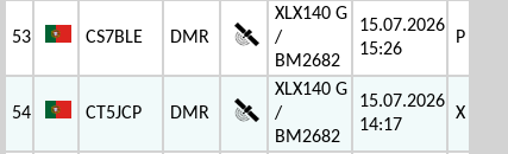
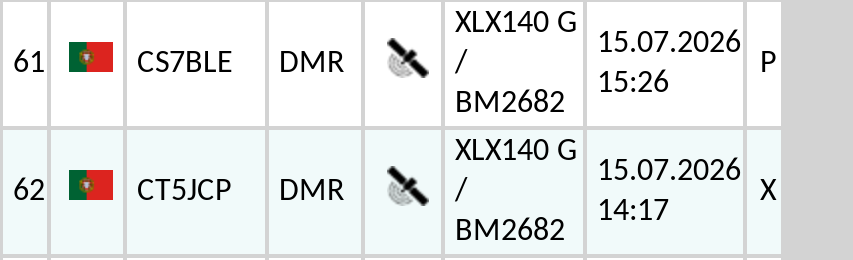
[12,28,31,47] 53 -> [13,48,45,80] 61
[12,104,31,123] 54 -> [13,176,45,208] 62

